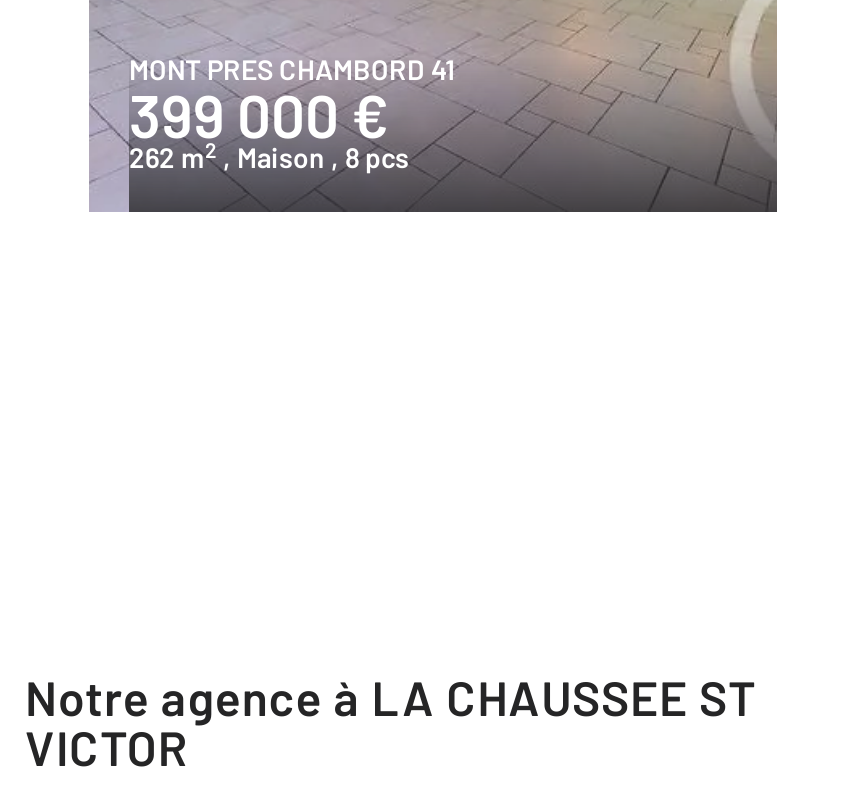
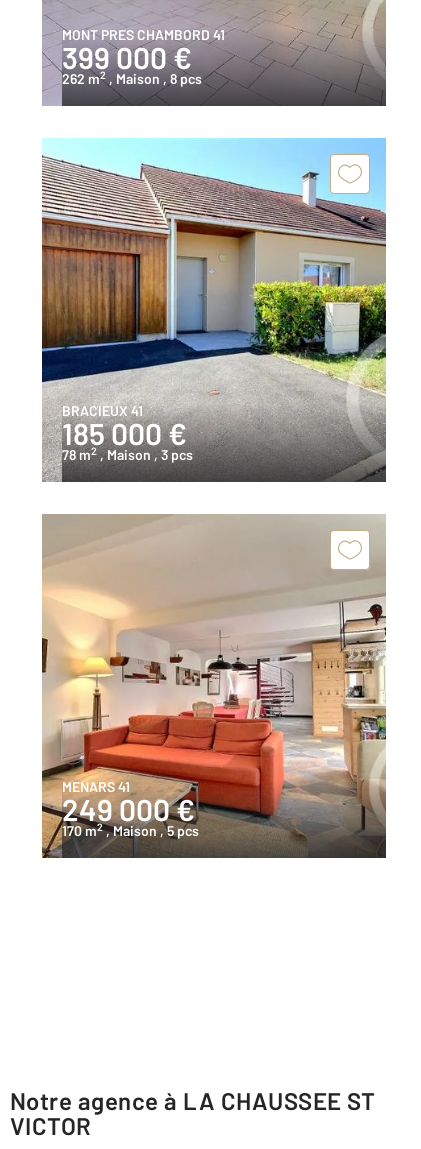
none -> [41,137,387,483] [image] | BRACIEUX 41 | 185 000 € | 78 m2 , Maison , 3 pcs
none -> [42,513,386,859] [image] | MENARS 41 | 249 000 € | 170 m2 , Maison , 5 pcs

